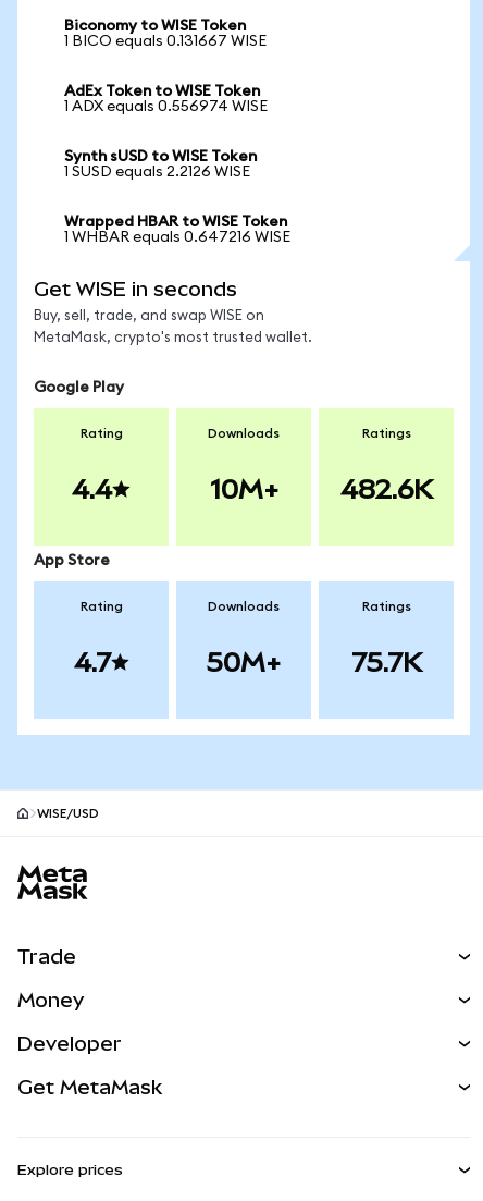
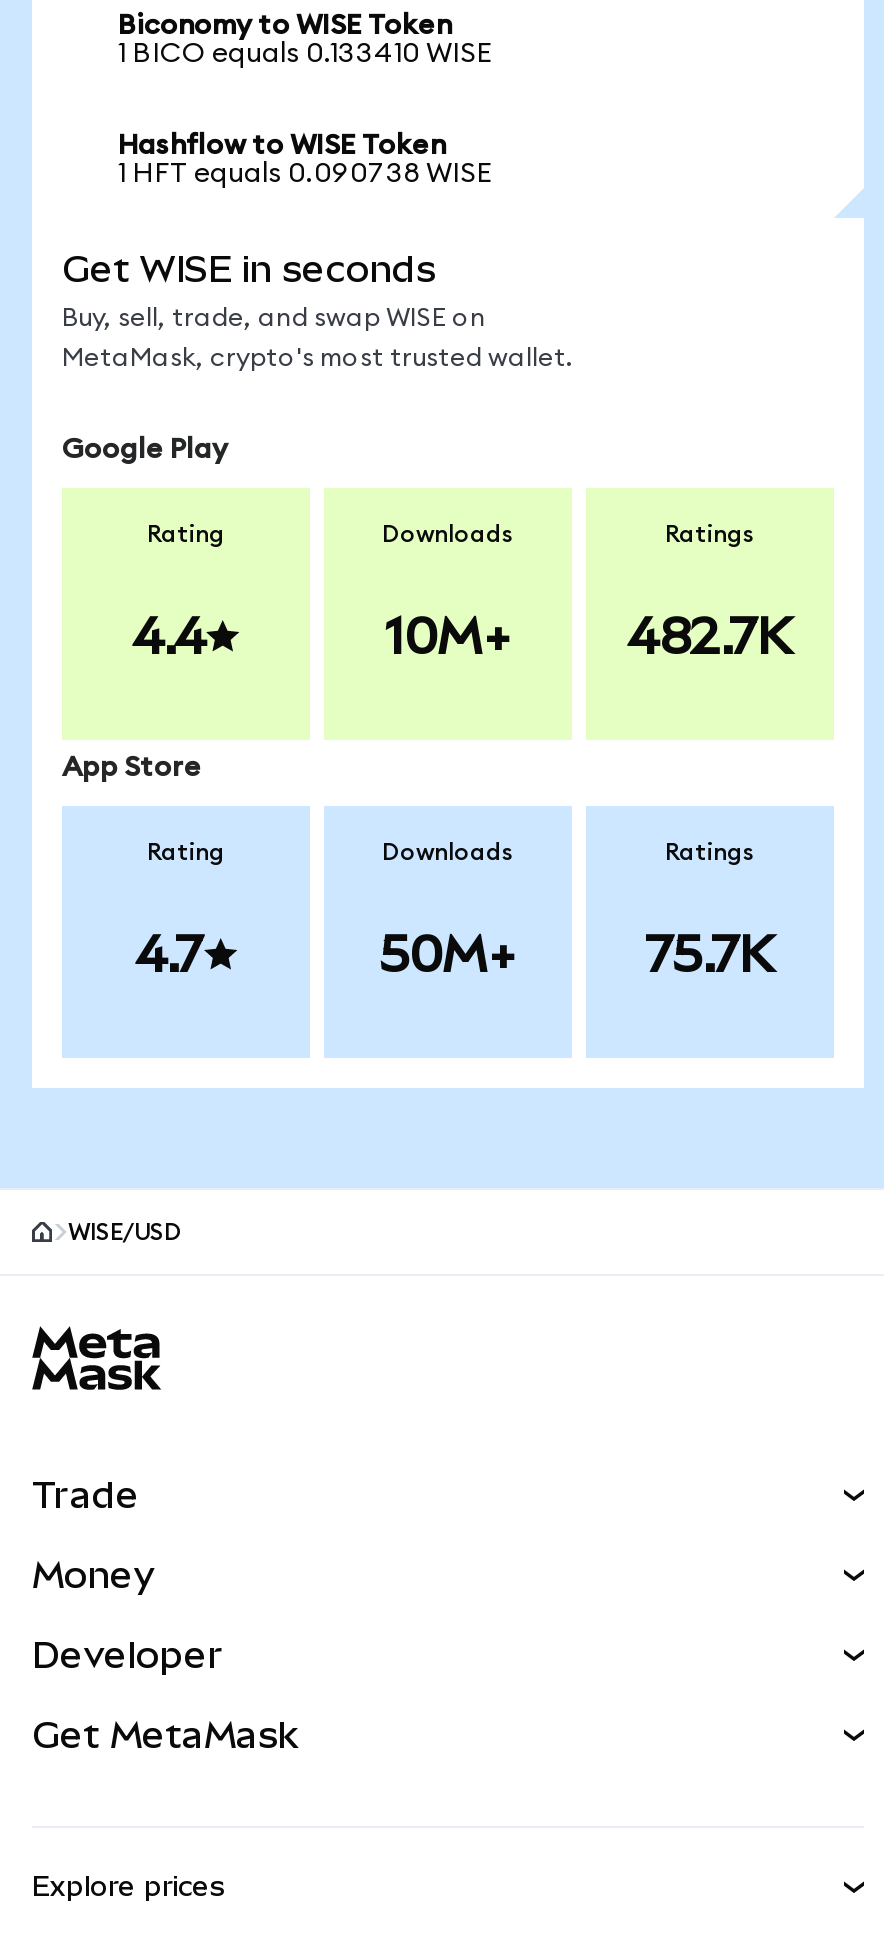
[64,34,290,245] 1 BICO equals 0.131667 WISE | AdEx Token to WISE Token | 1 ADX equals 0.556974 WISE | Synth sUSD to WISE Token | 1 SUSD equals 2.2126 WISE | Wrapped HBAR to WISE Token | 1 WHBAR equals 0.647216 WISE -> [118,40,492,188] 1 BICO equals 0.133410 WISE | Hashflow to WISE Token | 1 HFT equals 0.090738 WISE
[340,474,432,504] 482.6K -> [627,608,793,664] 482.7K

